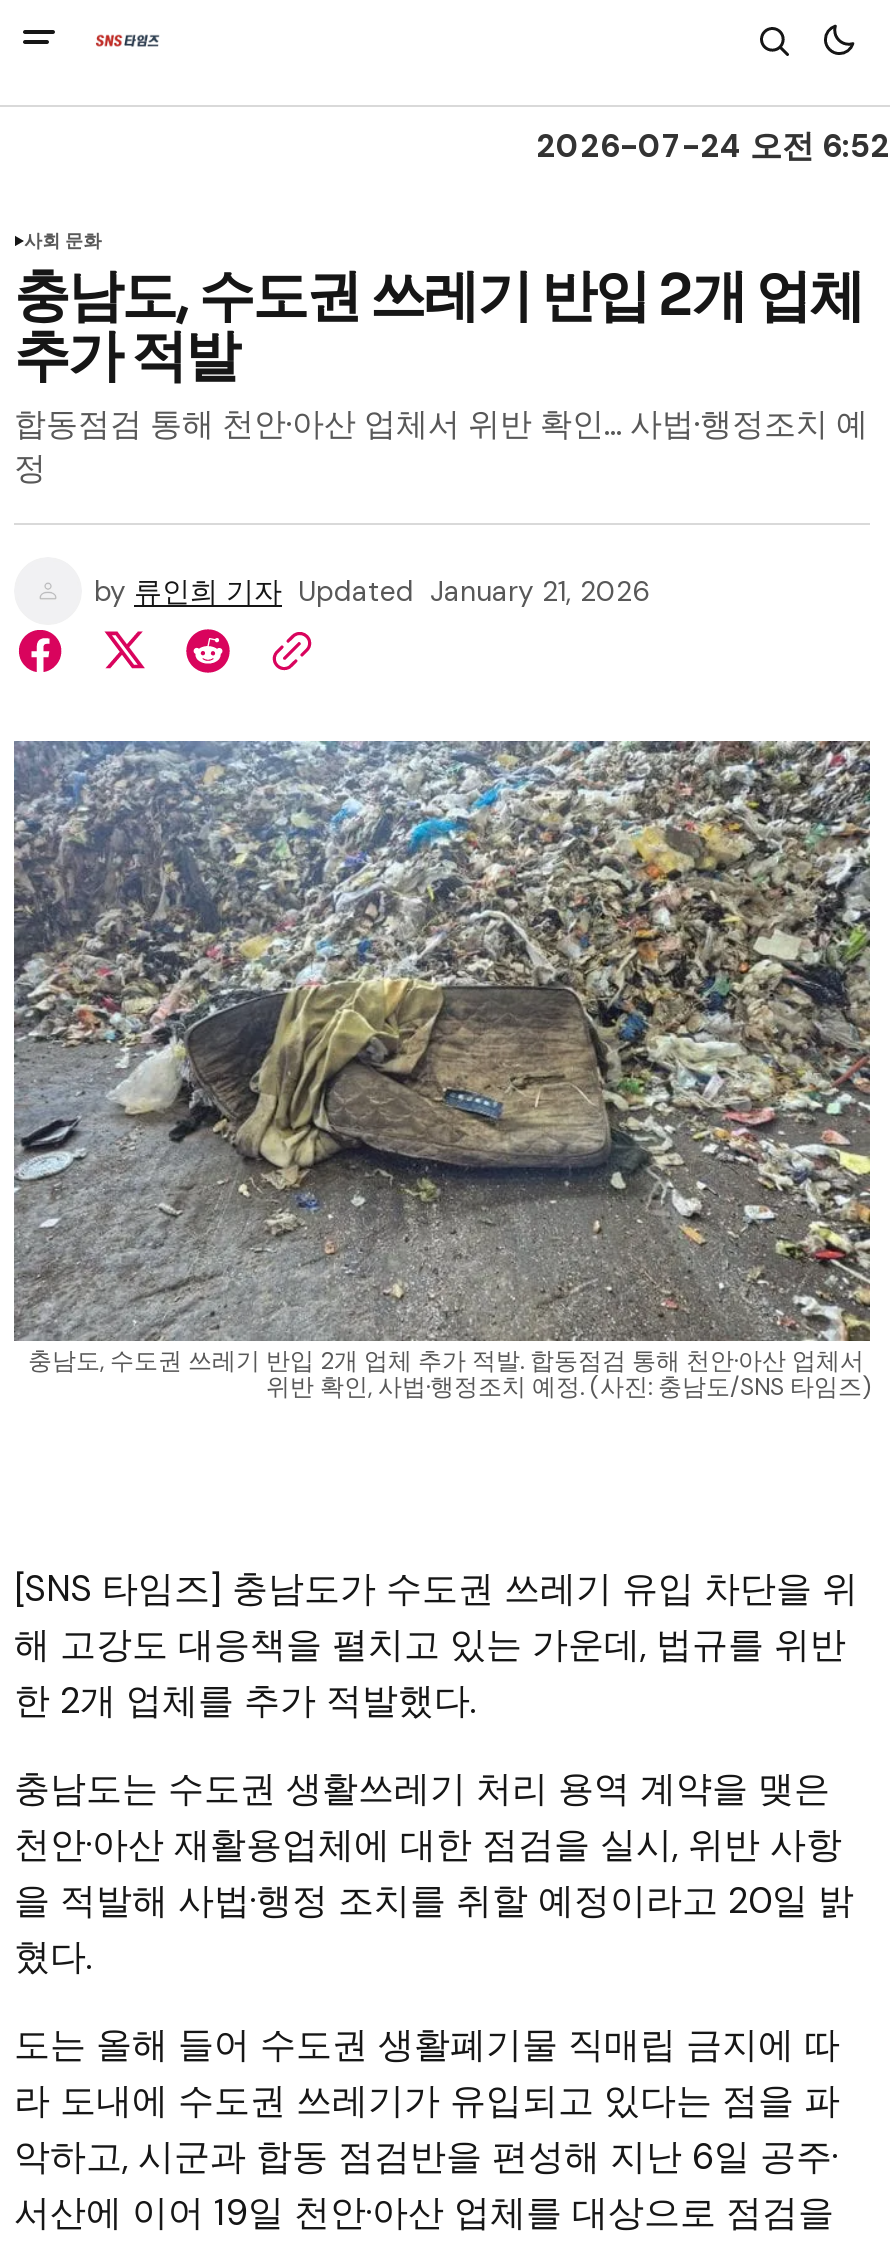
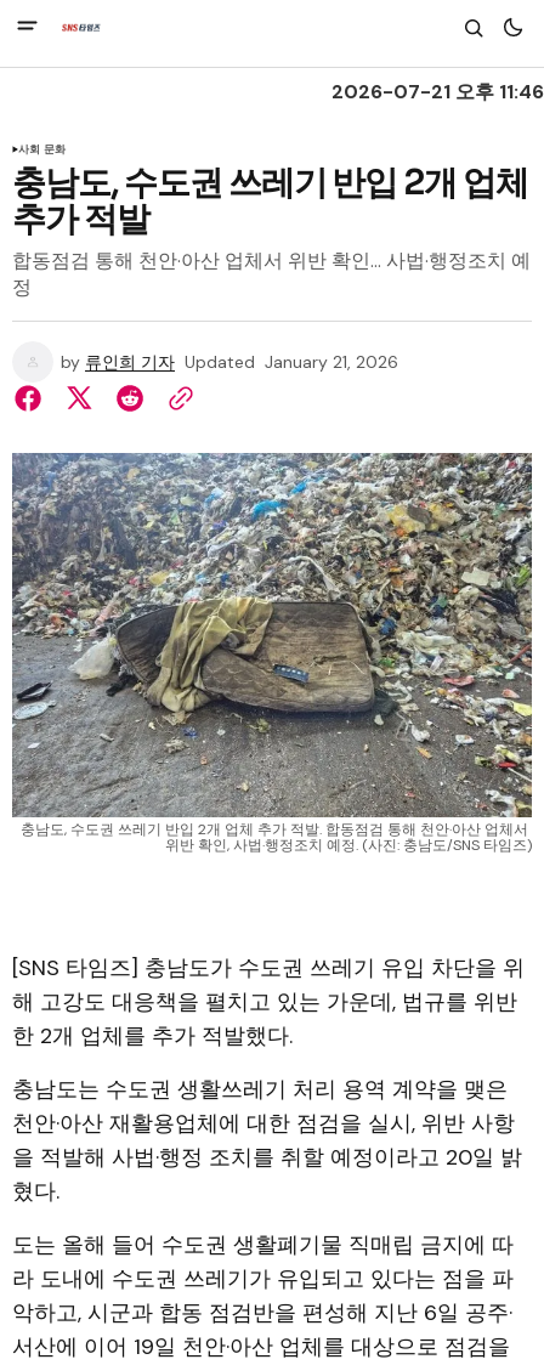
[536,125,890,167] 2026-07-24 오전 6:52 -> [331,79,544,104] 2026-07-21 오후 11:46

